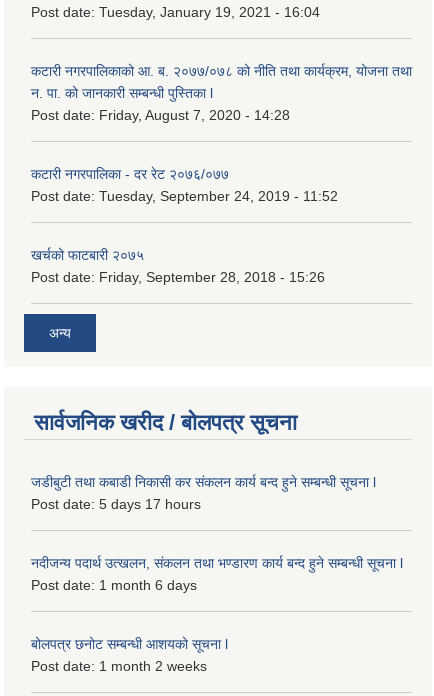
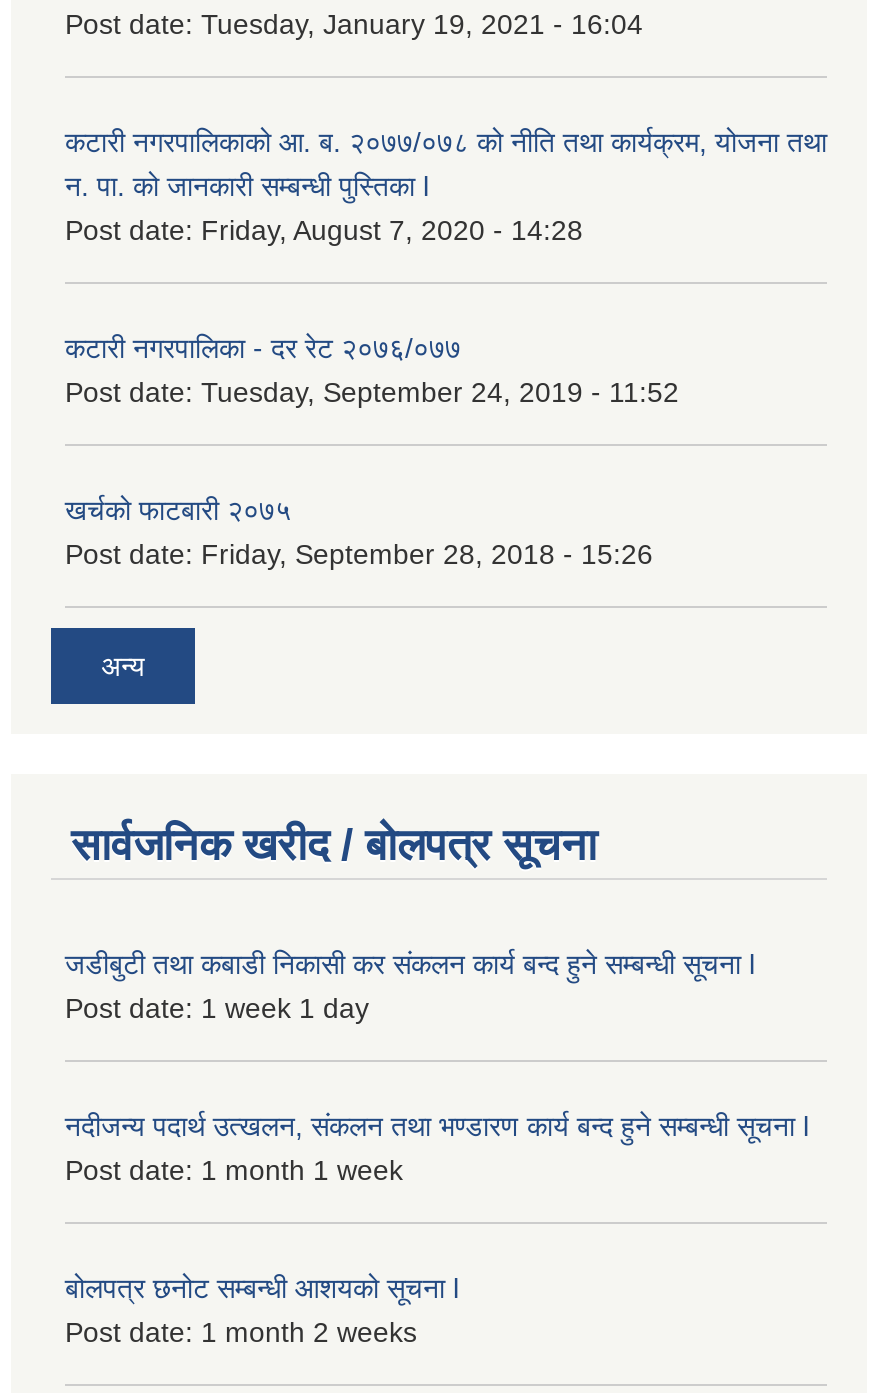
[31,496,201,512] Post date: 5 days 17 hours -> [65,993,369,1025] Post date: 1 week 1 day
[31,577,197,593] Post date: 1 month 6 days -> [65,1155,403,1187] Post date: 1 month 1 week

